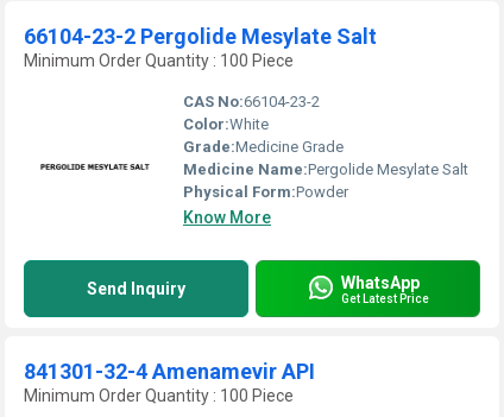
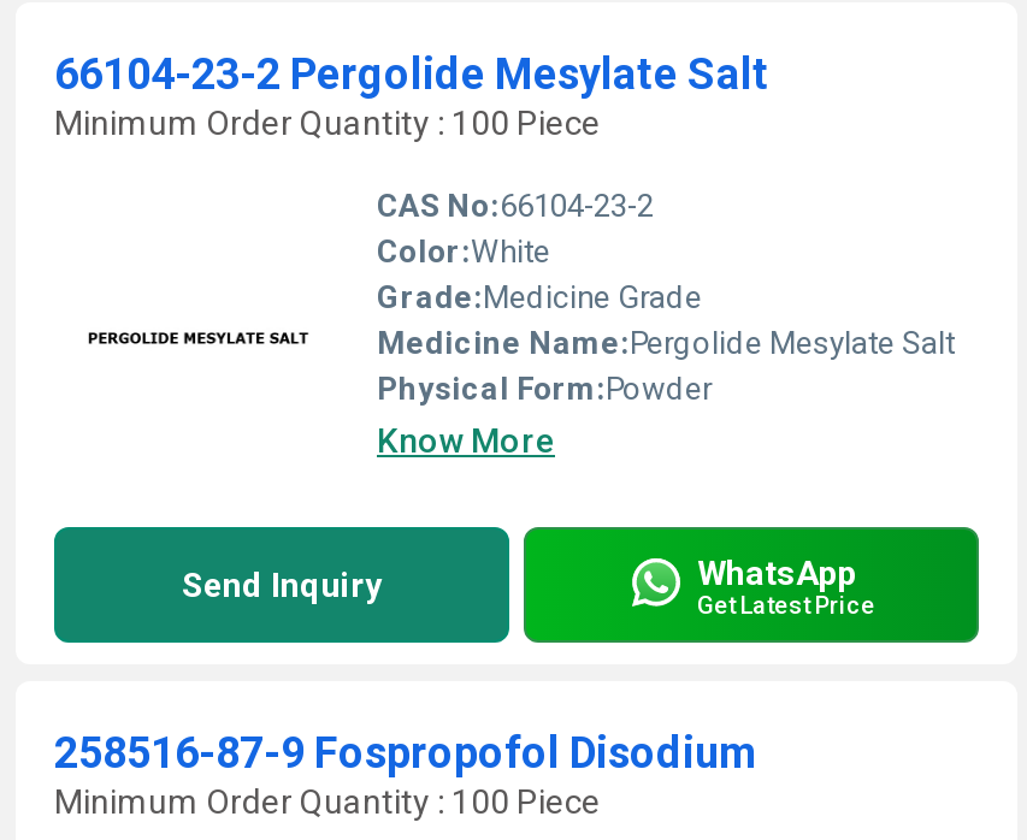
[24,359,315,384] 841301-32-4 Amenamevir API -> [54,727,757,777] 258516-87-9 Fospropofol Disodium

